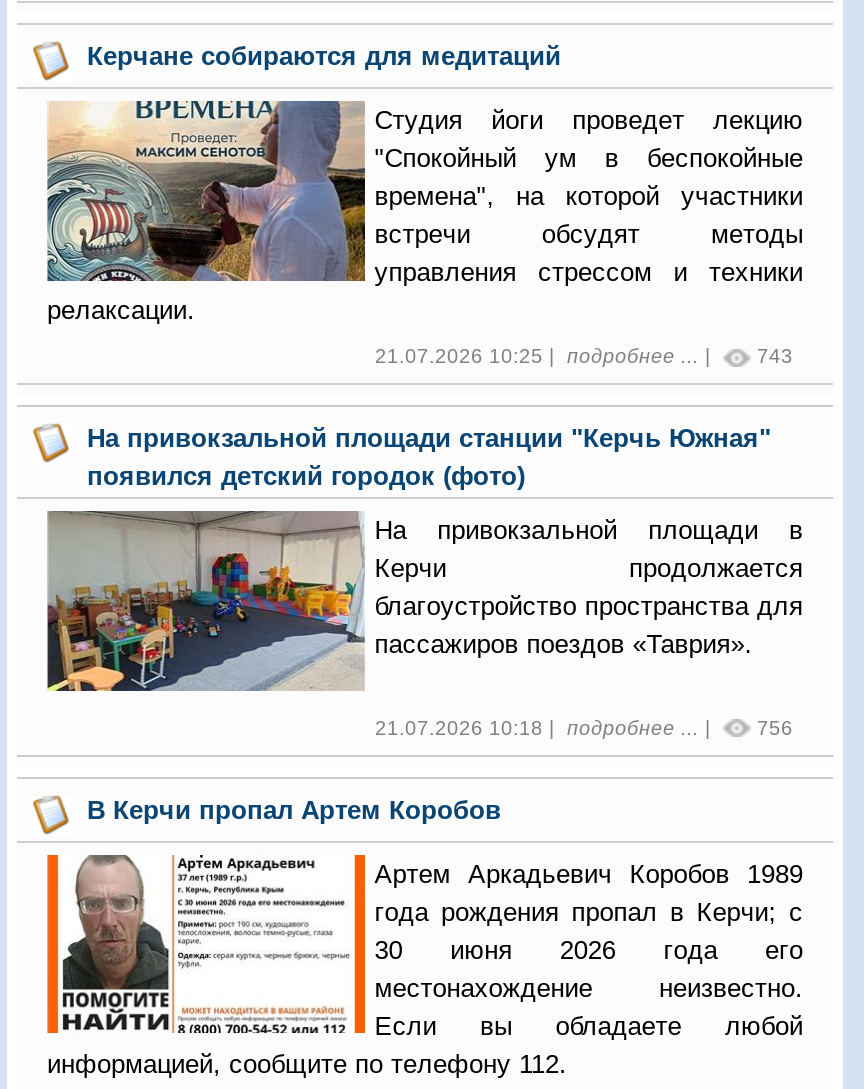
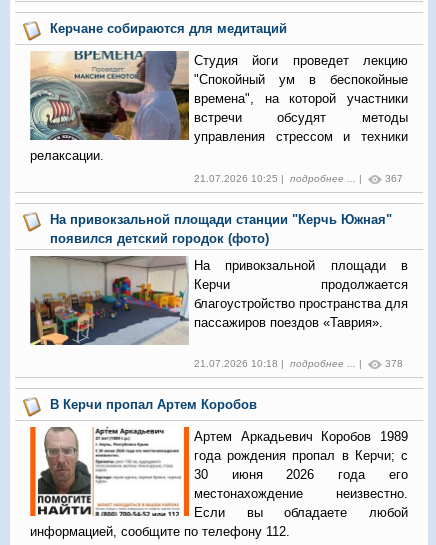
[751,346,793,368] 743 -> [382,173,403,184] 367
[751,716,793,738] 756 -> [382,358,403,369] 378

